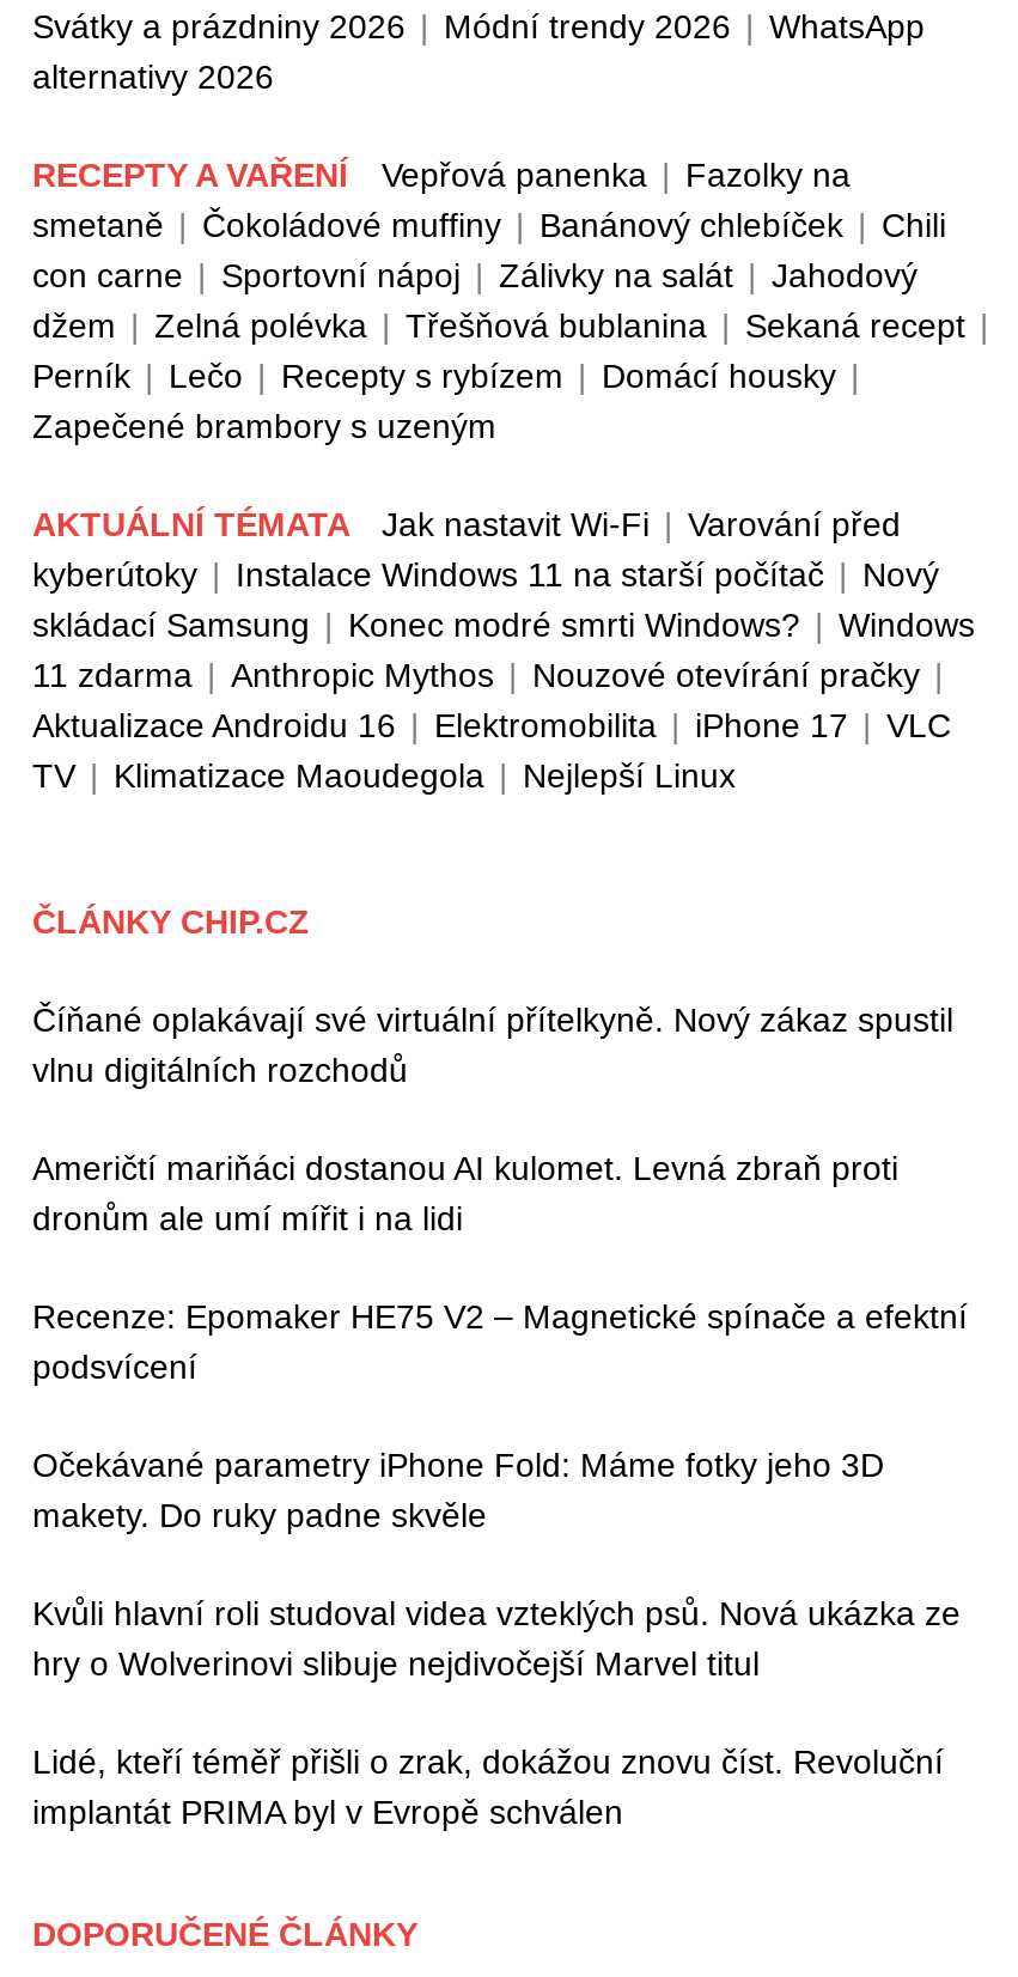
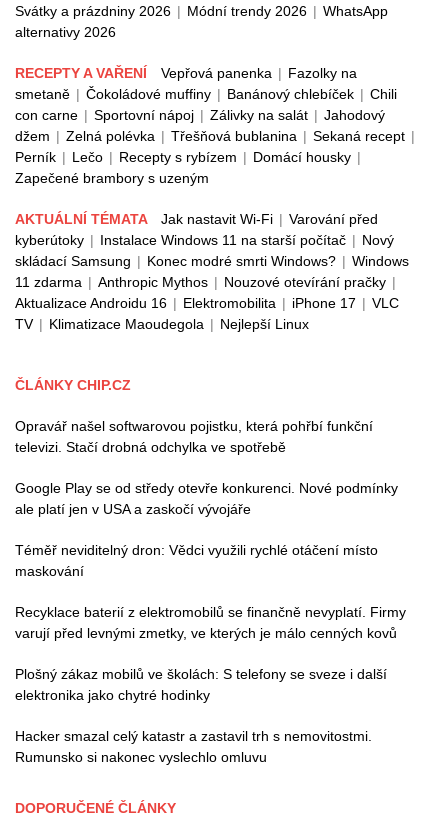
[32,1001,953,1090] Číňané oplakávají své virtuální přítelkyně. Nový zákaz spustil | vlnu digitálních rozchodů -> [15,418,373,455] Opravář našel softwarovou pojistku, která pohřbí funkční | televizi. Stačí drobná odchylka ve spotřebě
[32,1149,898,1238] Američtí mariňáci dostanou AI kulomet. Levná zbraň proti | dronům ale umí mířit i na lidi -> [15,480,398,517] Google Play se od středy otevře konkurenci. Nové podmínky | ale platí jen v USA a zaskočí vývojáře
[32,1298,968,1386] Recenze: Epomaker HE75 V2 – Magnetické spínače a efektní | podsvícení -> [15,542,378,579] Téměř neviditelný dron: Vědci využili rychlé otáčení místo | maskování
[32,1446,884,1535] Očekávané parametry iPhone Fold: Máme fotky jeho 3D | makety. Do ruky padne skvěle -> [15,604,406,641] Recyklace baterií z elektromobilů se finančně nevyplatí. Firmy | varují před levnými zmetky, ve kterých je málo cenných kovů
[32,1595,961,1683] Kvůli hlavní roli studoval videa vzteklých psů. Nová ukázka ze | hry o Wolverinovi slibuje nejdivočejší Marvel titul -> [15,666,387,703] Plošný zákaz mobilů ve školách: S telefony se sveze i další | elektronika jako chytré hodinky
[32,1743,944,1831] Lidé, kteří téměř přišli o zrak, dokážou znovu číst. Revoluční | implantát PRIMA byl v Evropě schválen -> [15,728,372,765] Hacker smazal celý katastr a zastavil trh s nemovitostmi. | Rumunsko si nakonec vyslechlo omluvu

